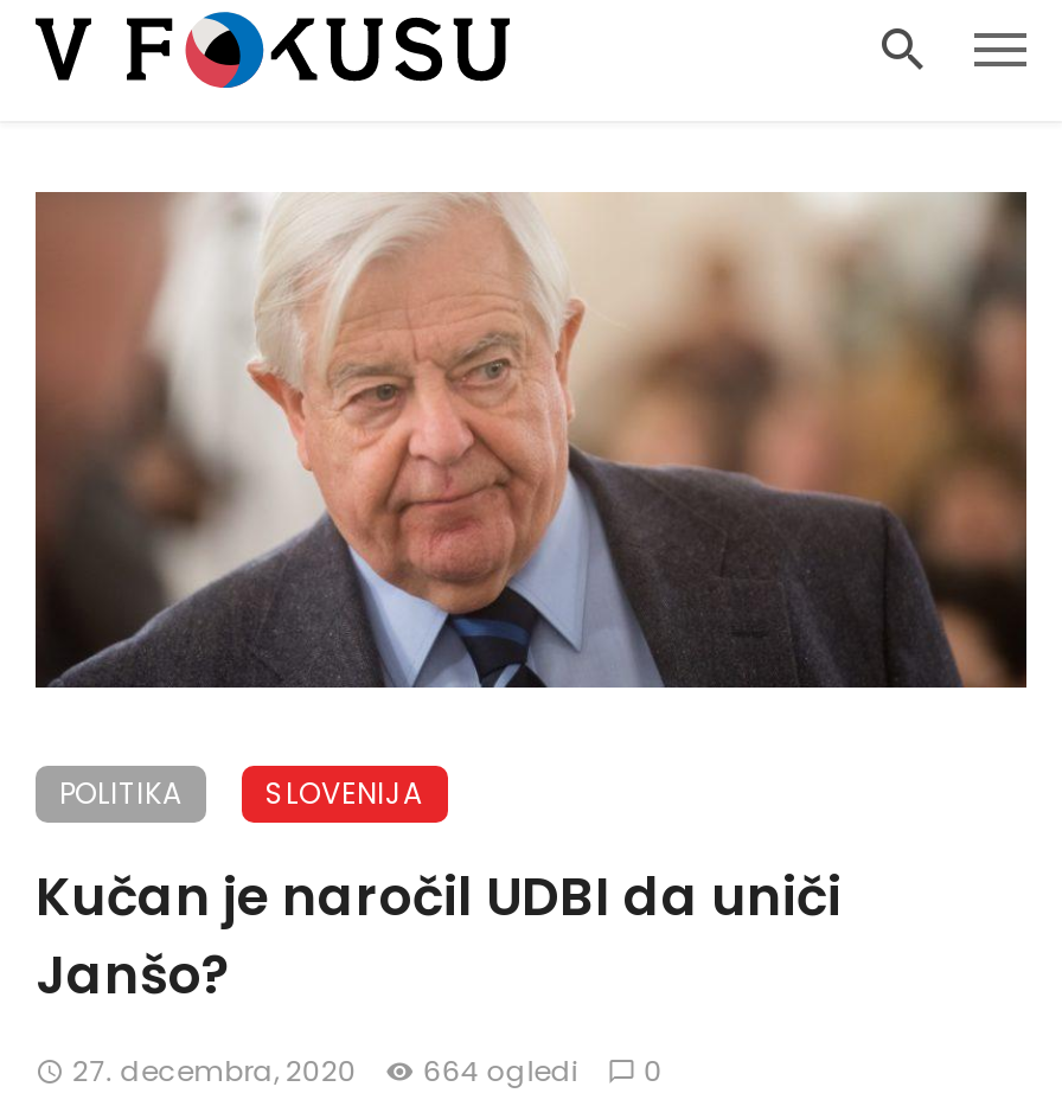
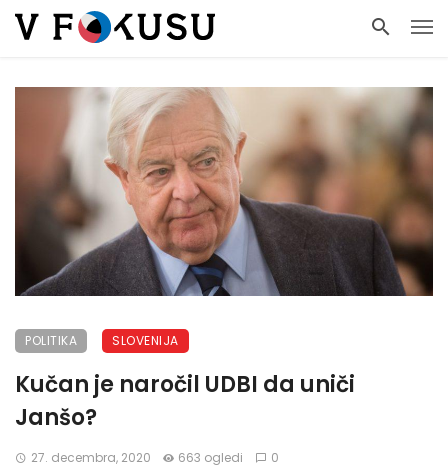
[73,1050,663,1091] 27. decembra, 2020 664 ogledi 0 -> [31,449,279,466] 27. decembra, 2020 663 ogledi 0

